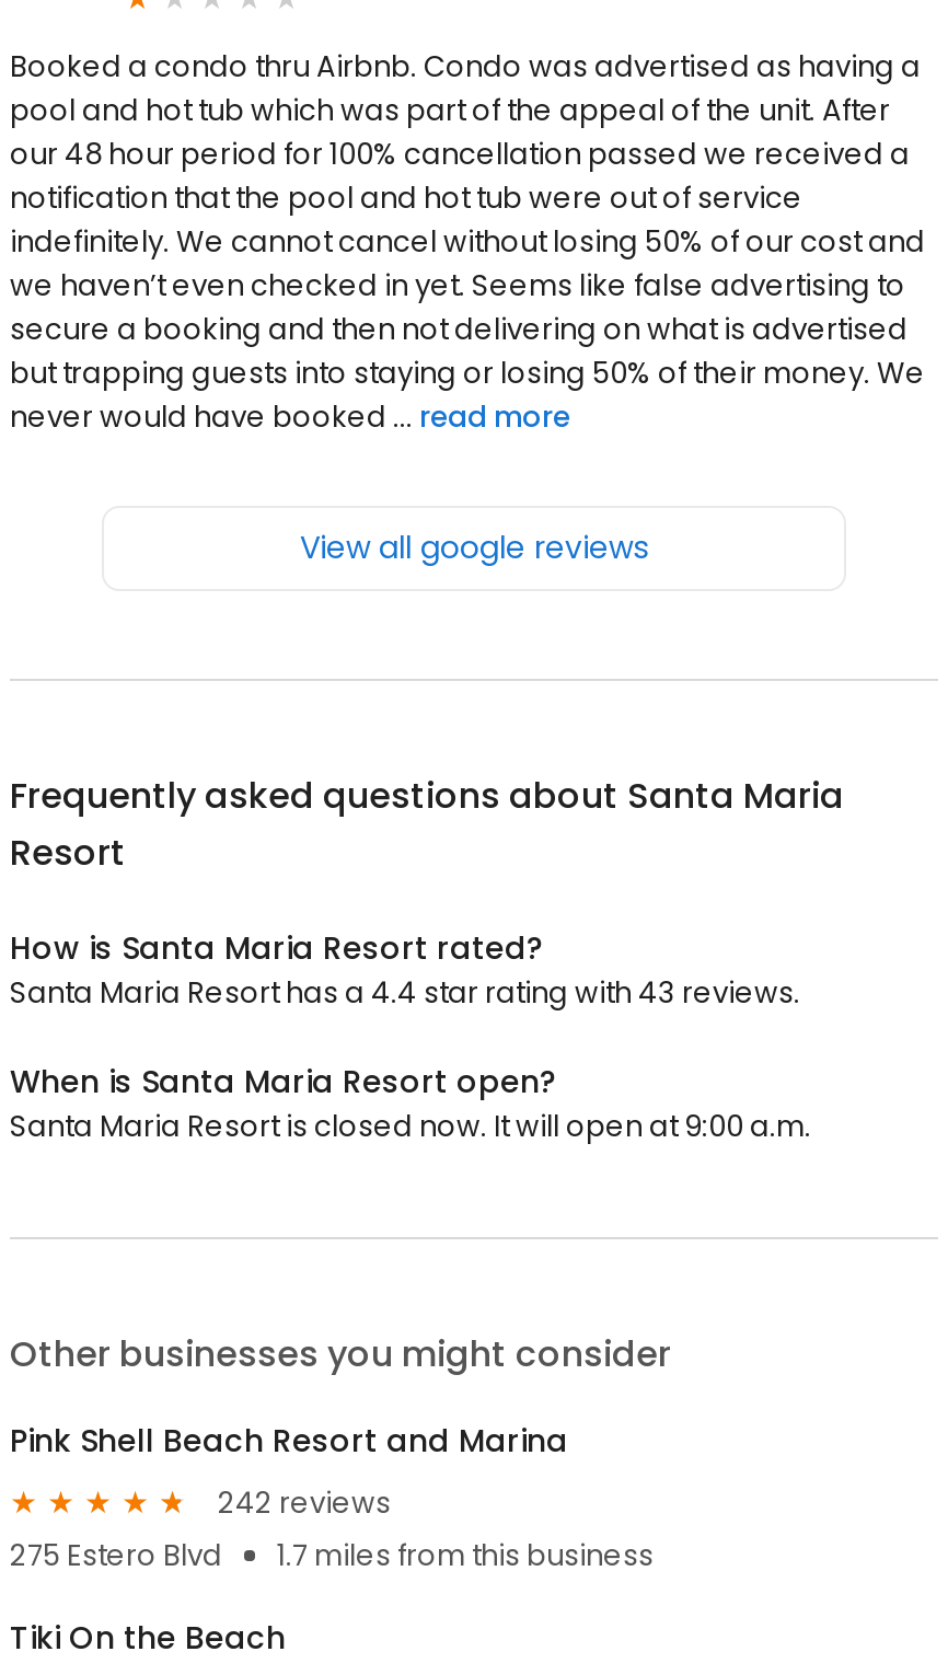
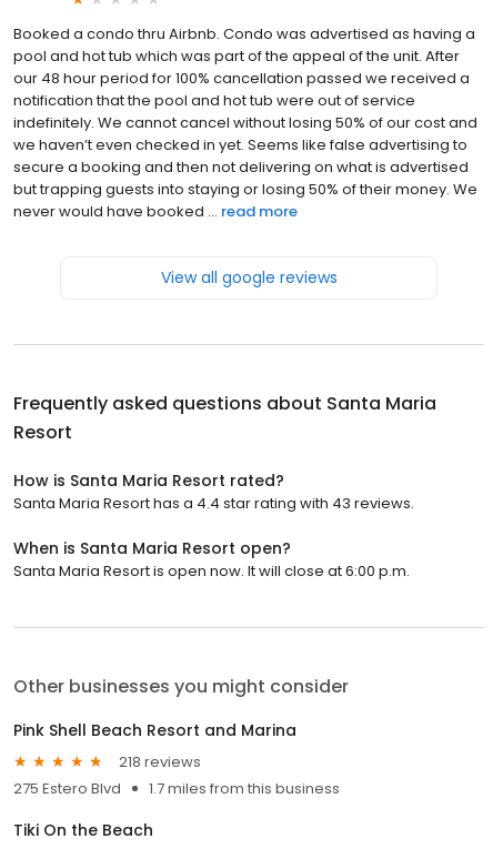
[10,1106,811,1148] Santa Maria Resort is closed now. It will open at 9:00 a.m. -> [13,561,410,582] Santa Maria Resort is open now. It will close at 6:00 p.m.
[218,1482,391,1523] 242 reviews -> [119,751,201,772] 218 reviews

